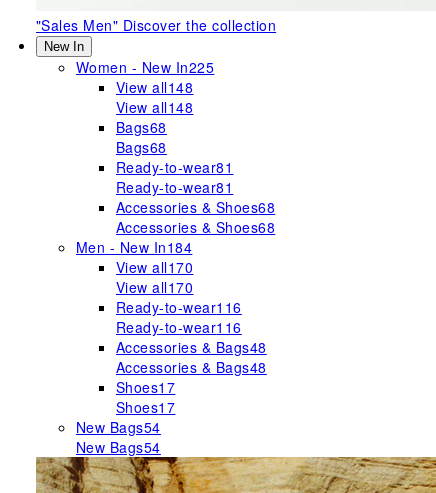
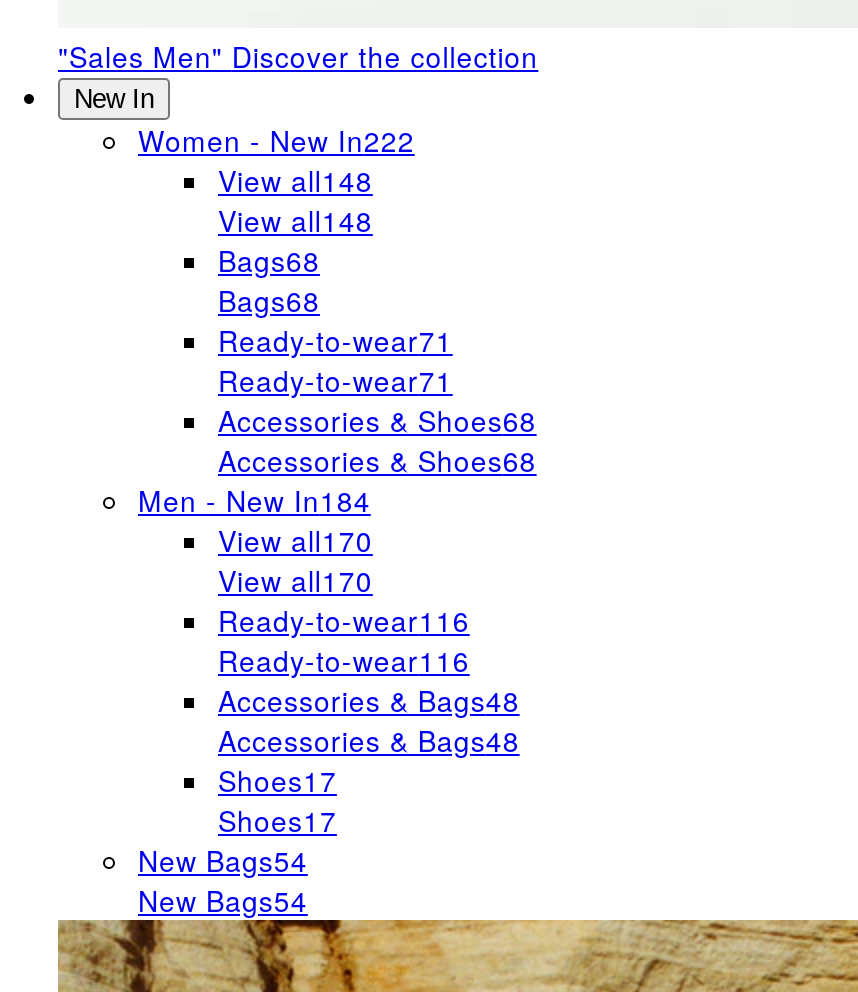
[76,57,214,77] Women - New In225 -> [138,120,415,160] Women - New In222
[116,157,233,177] Ready-to-wear81 -> [218,320,453,360] Ready-to-wear71
[116,177,233,197] Ready-to-wear81 -> [218,360,453,400] Ready-to-wear71

